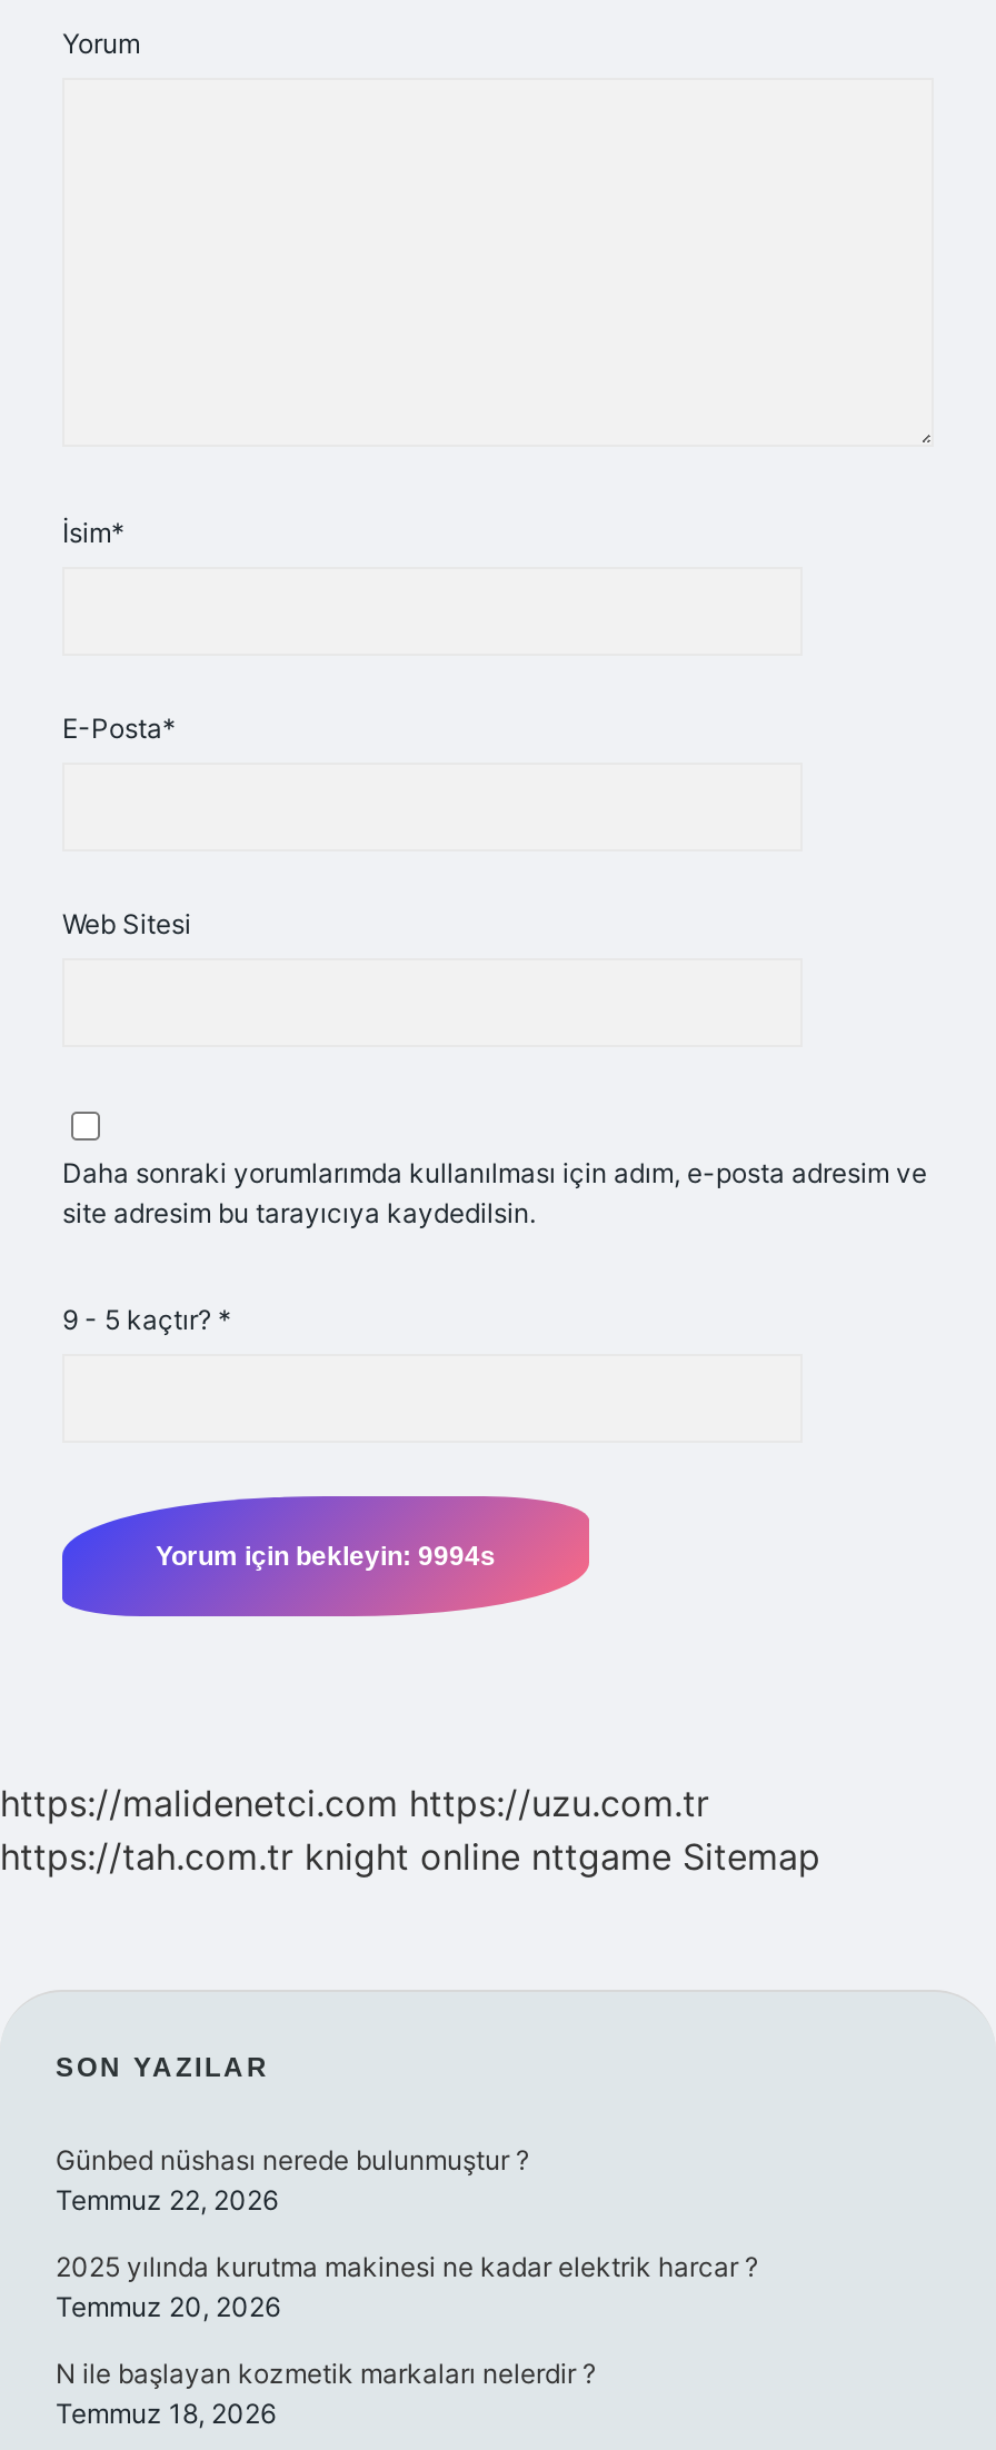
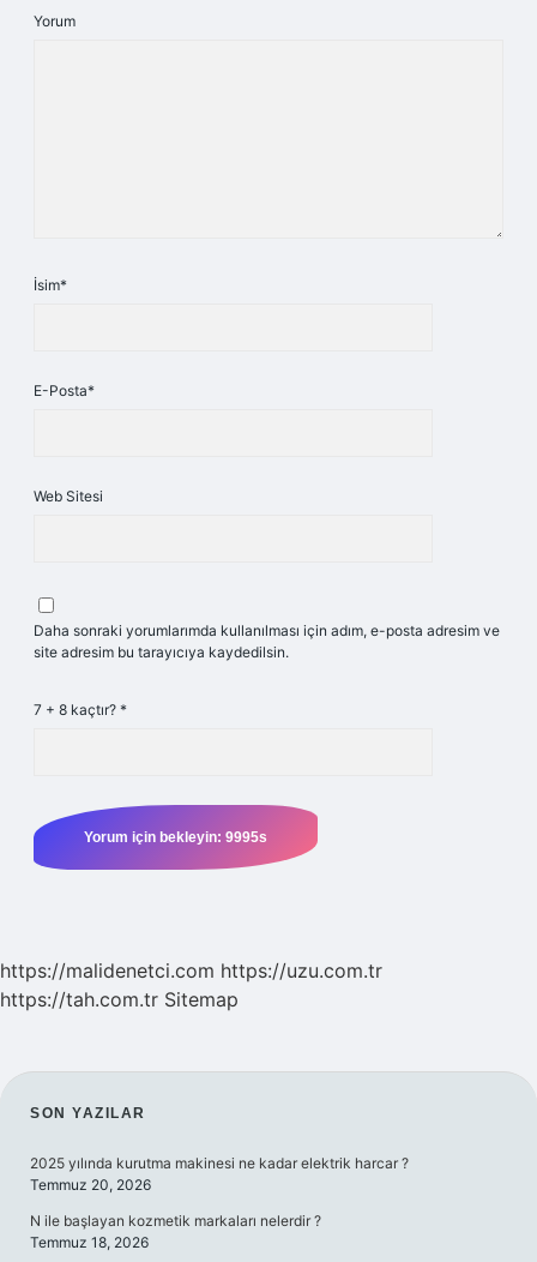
[62,1303,231,1336] 9 - 5 kaçtır? * -> [34,701,127,719] 7 + 8 kaçtır? *
[0,1834,820,1879] https://tah.com.tr knight online nttgame Sitemap -> [0,987,239,1011] https://tah.com.tr Sitemap
[56,2143,529,2217] Günbed nüshası nerede bulunmuştur ? | Temmuz 22, 2026 -> none

